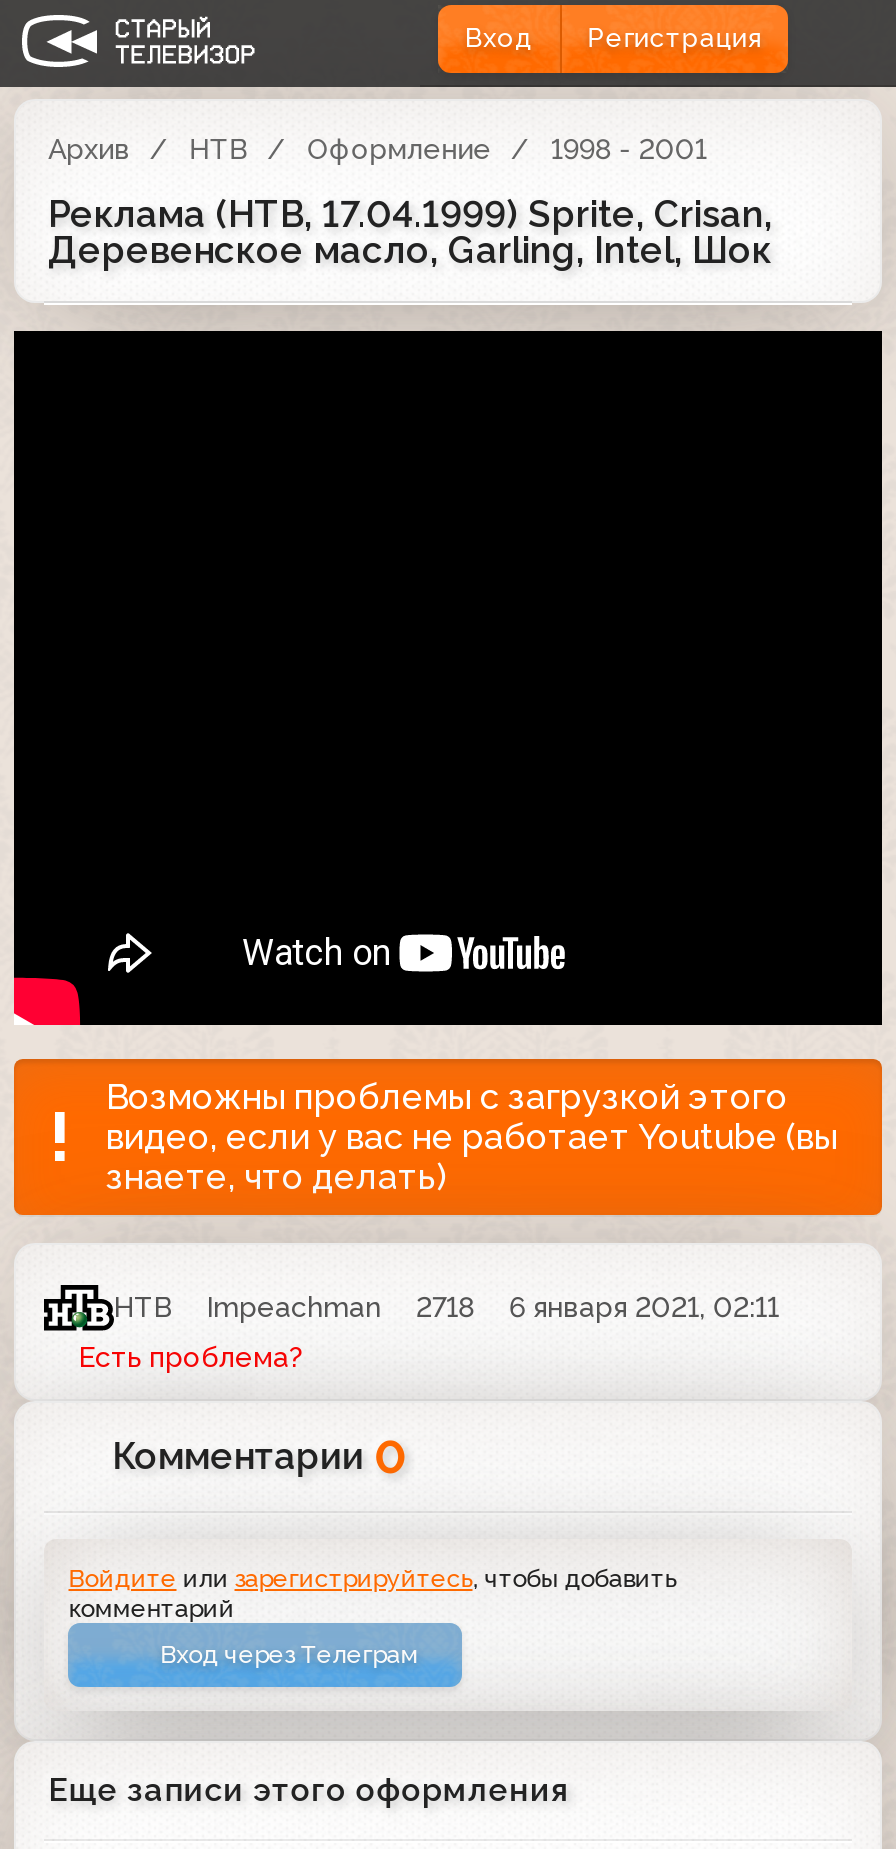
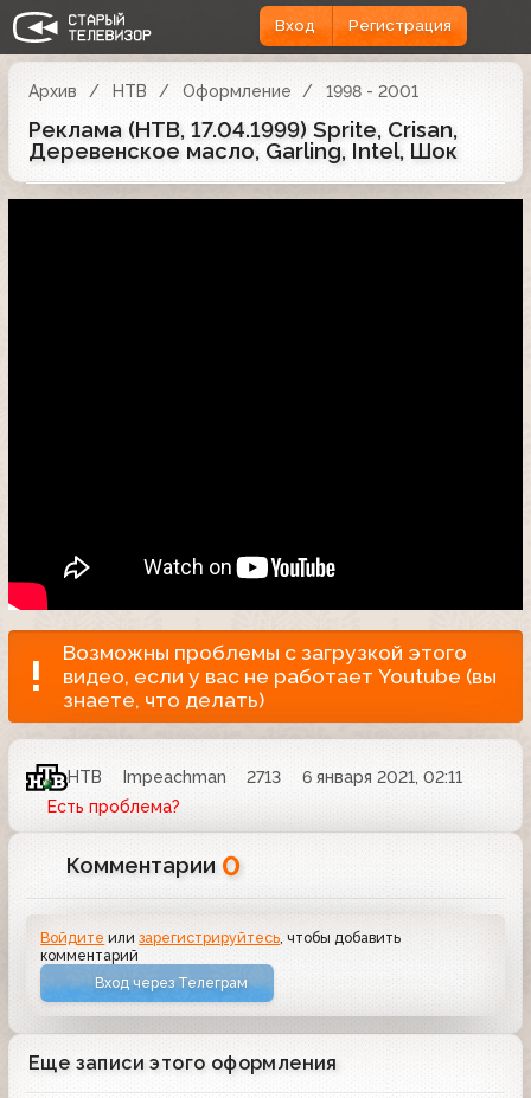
[114,1291,779,1323] НТВ Impeachman 2718 6 января 2021, 02:11 -> [68,768,462,787] НТВ Impeachman 2713 6 января 2021, 02:11

